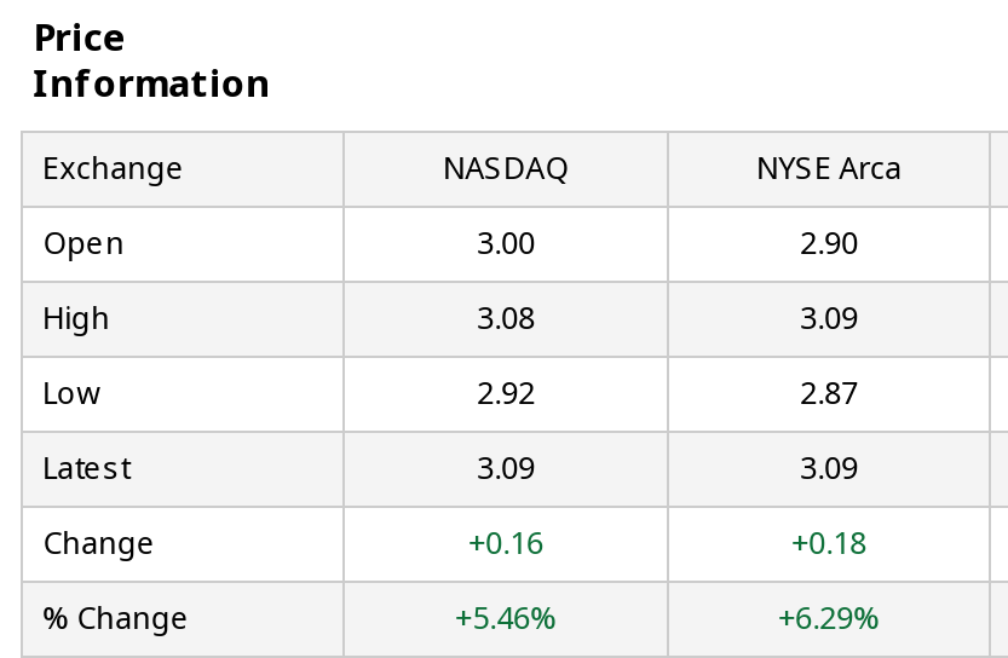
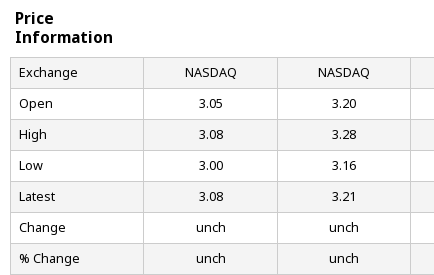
[757,148,902,189] NYSE Arca -> [318,64,370,81] NASDAQ
[477,223,535,264] 3.00 -> [199,95,223,112] 3.05
[800,223,858,264] 2.90 -> [332,95,356,112] 3.20
[800,298,858,339] 3.09 -> [332,126,356,143] 3.28
[477,373,535,414] 2.92 -> [199,157,223,174] 3.00
[800,373,858,414] 2.87 -> [332,157,356,174] 3.16
[477,448,535,489] 3.09 -> [199,188,223,205] 3.08
[800,448,858,489] 3.09 -> [332,188,356,205] 3.21
[469,523,867,564] +0.16 | +0.18 -> [196,219,359,236] unch | unch
[455,598,880,639] +5.46% | +6.29% -> [196,250,359,267] unch | unch

